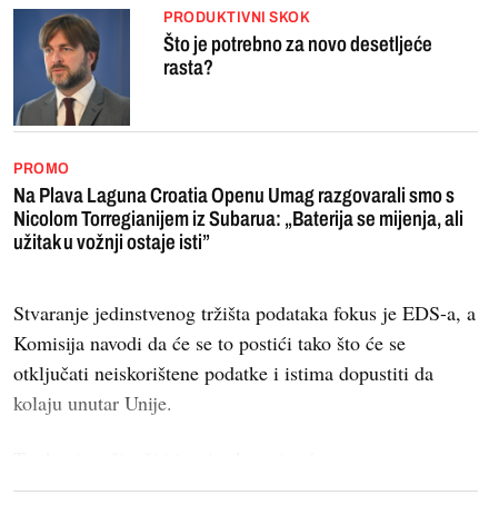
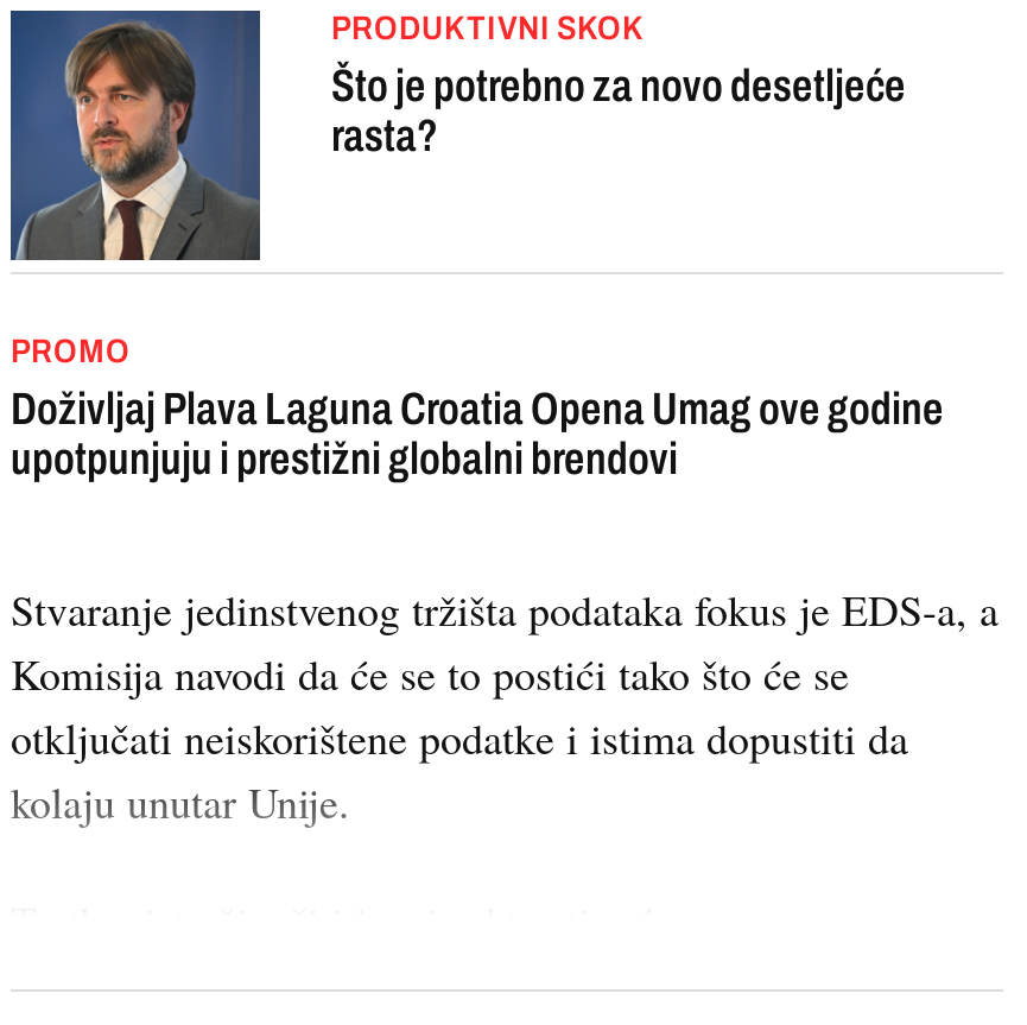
[13,184,463,254] Na Plava Laguna Croatia Openu Umag razgovarali smo s | Nicolom Torregianijem iz Subarua: „Baterija se mijenja, ali | užitak u vožnji ostaje isti” -> [11,385,944,484] Doživljaj Plava Laguna Croatia Opena Umag ove godine | upotpunjuju i prestižni globalni brendovi

